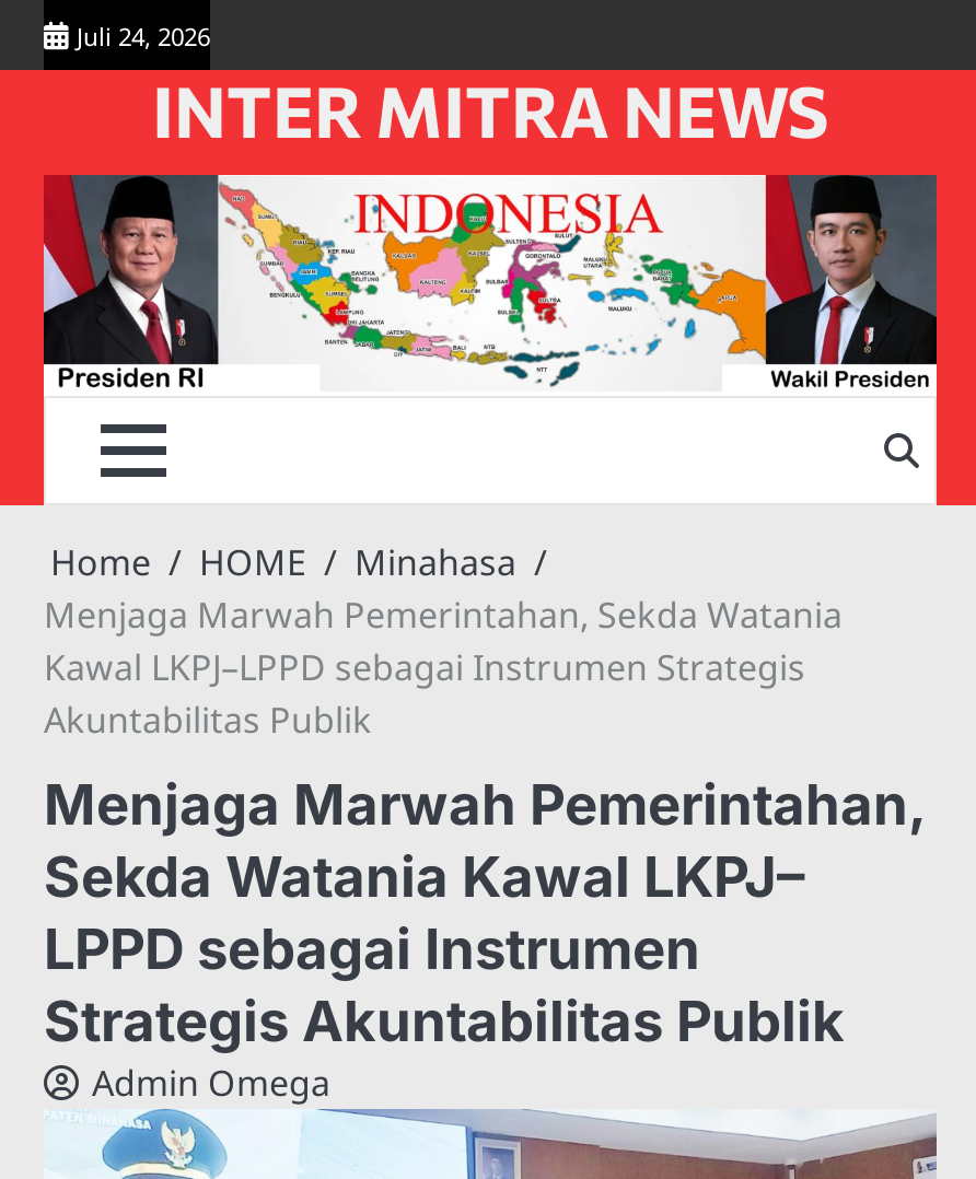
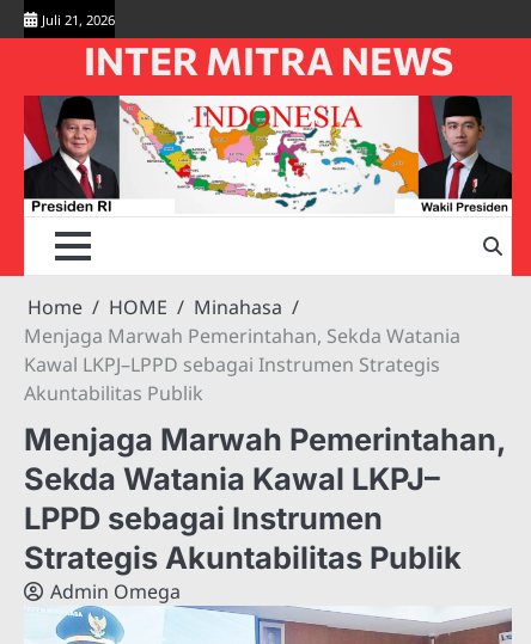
[77,20,210,52] Juli 24, 2026 -> [42,11,115,29] Juli 21, 2026

